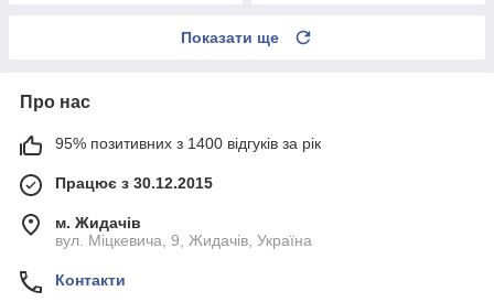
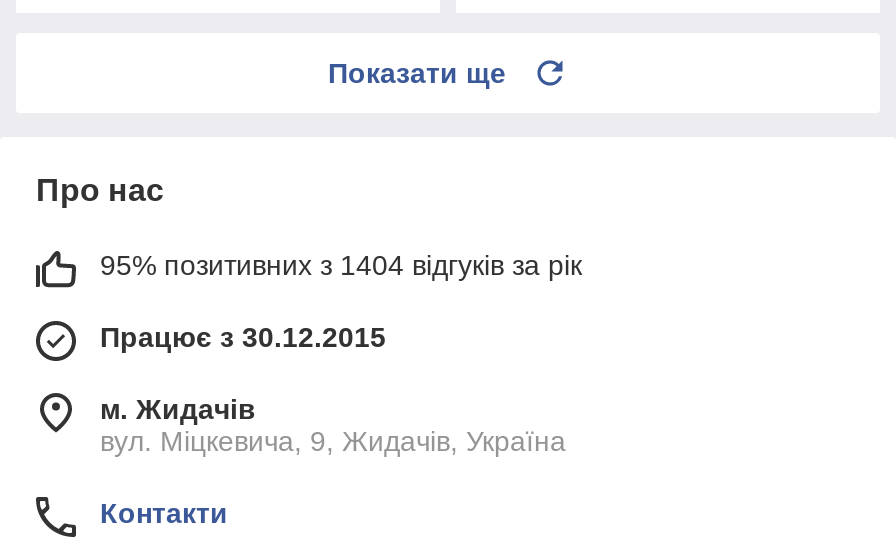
[55,134,321,152] 95% позитивних з 1400 відгуків за рік -> [100,249,582,281] 95% позитивних з 1404 відгуків за рік

